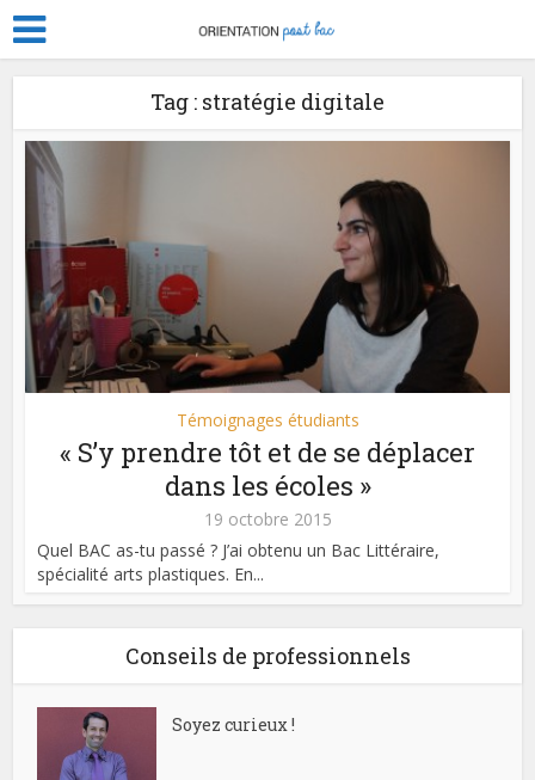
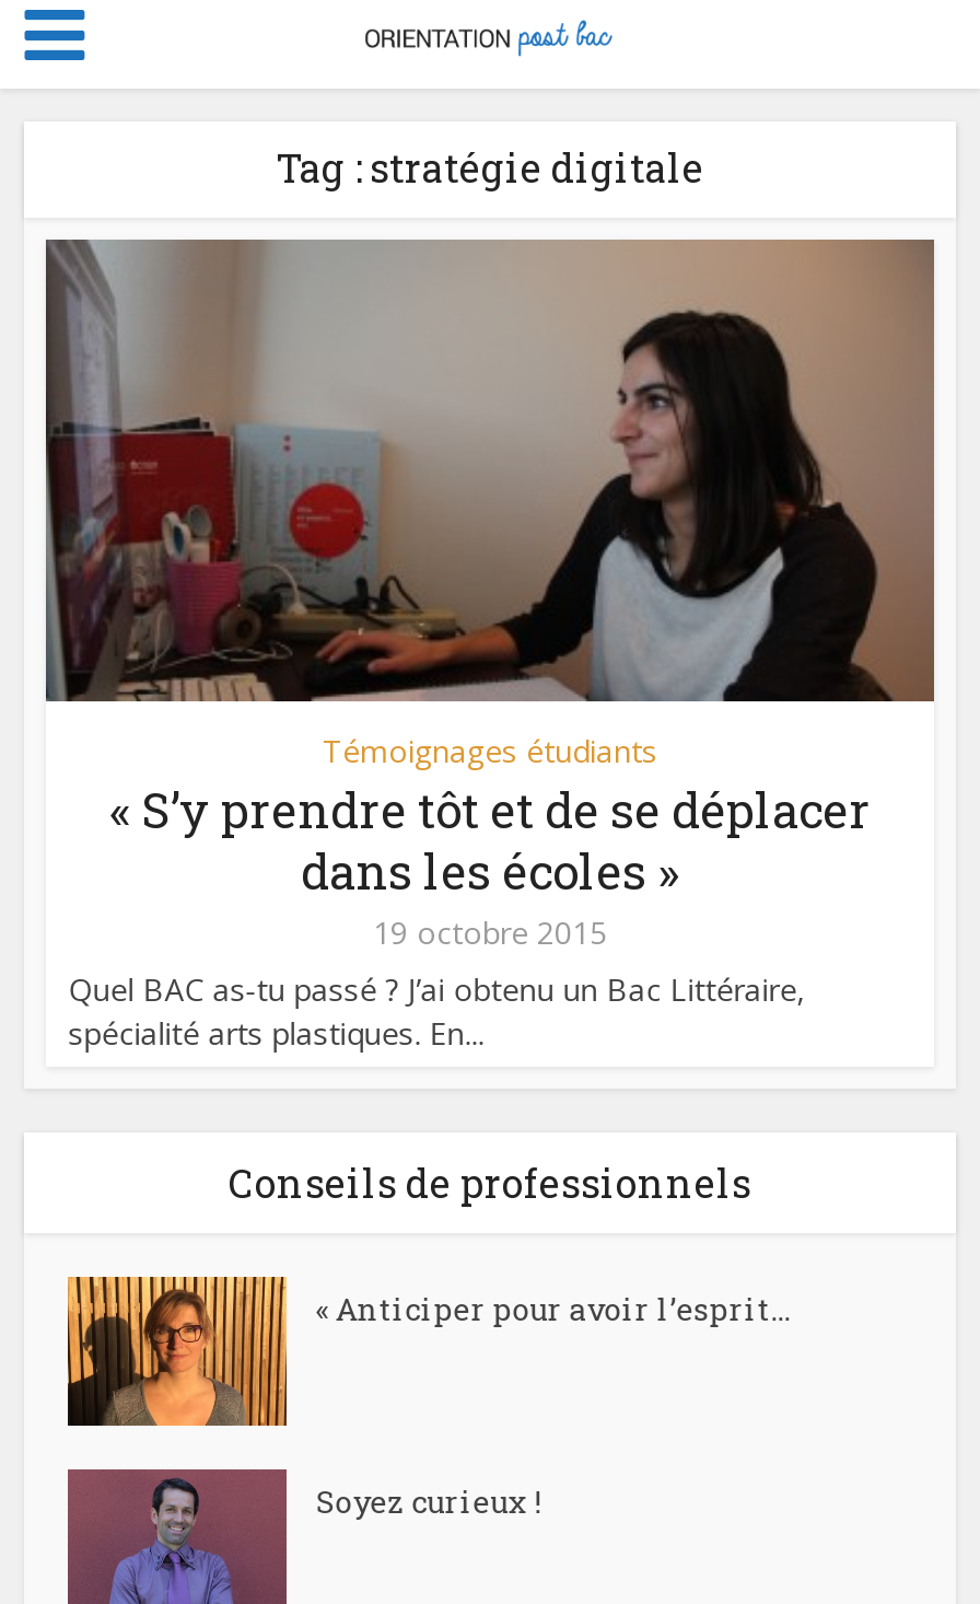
none -> [66,1275,790,1428] [image] | « Anticiper pour avoir l’esprit...

